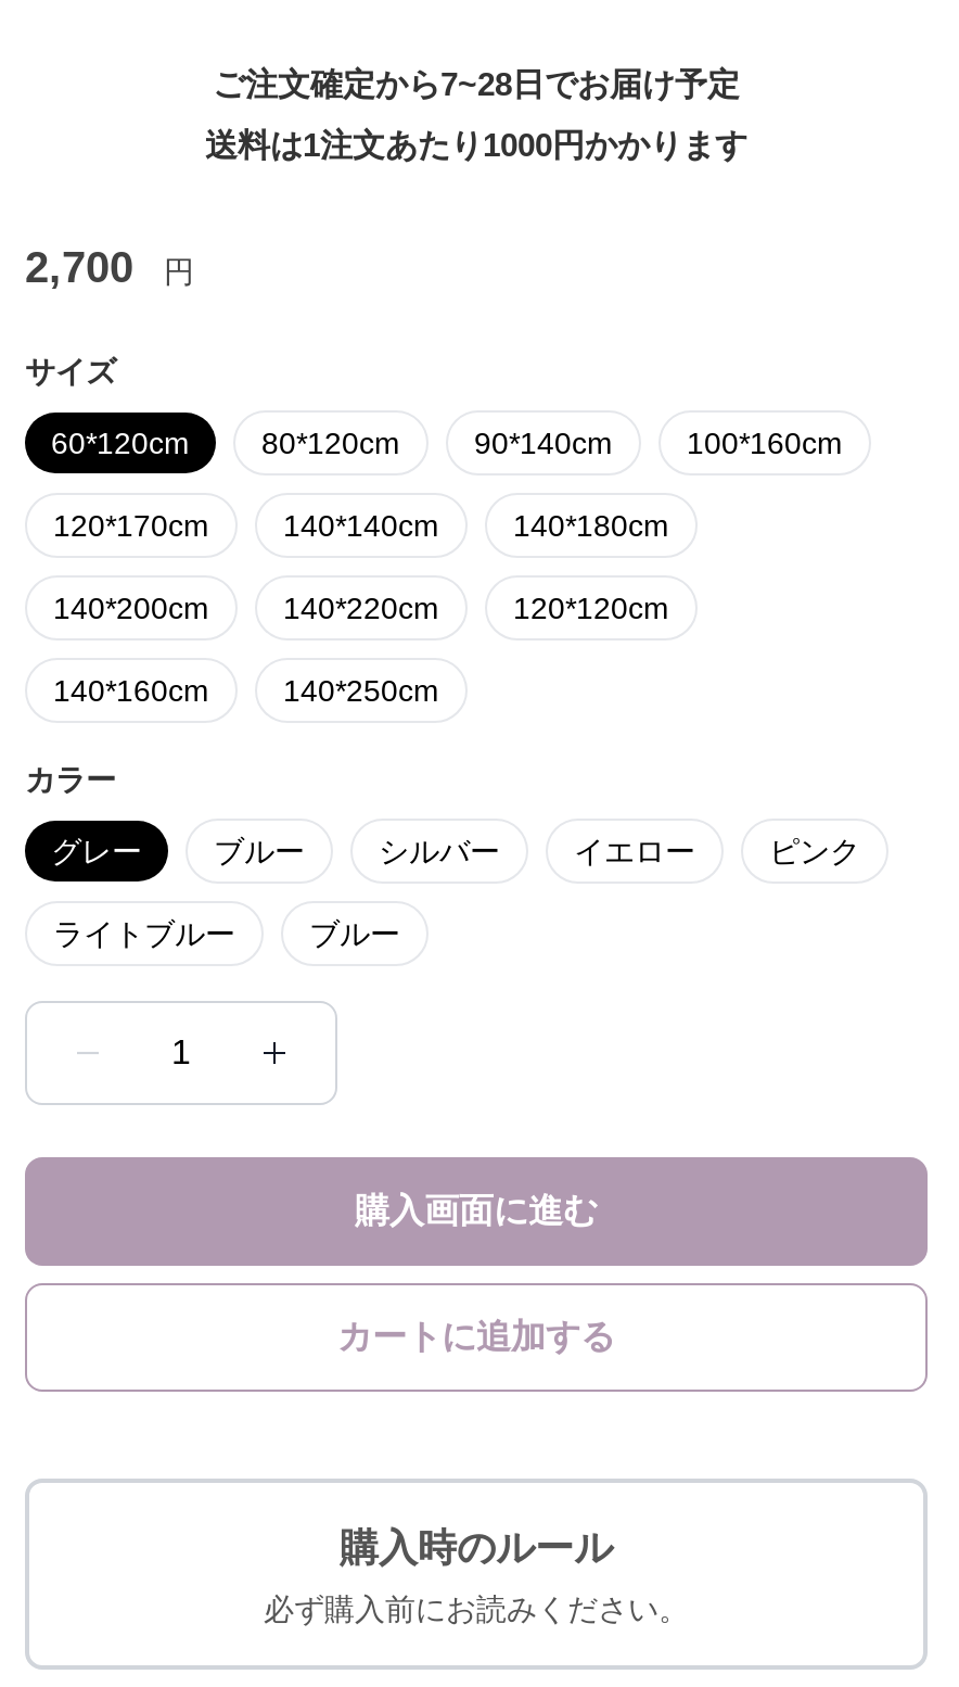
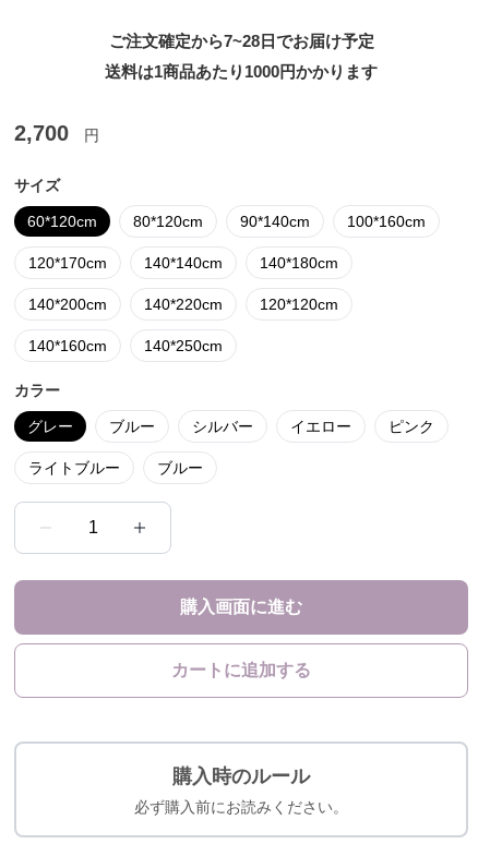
[205,126,747,163] 送料は1注文あたり1000円かかります -> [105,62,378,81] 送料は1商品あたり1000円かかります

